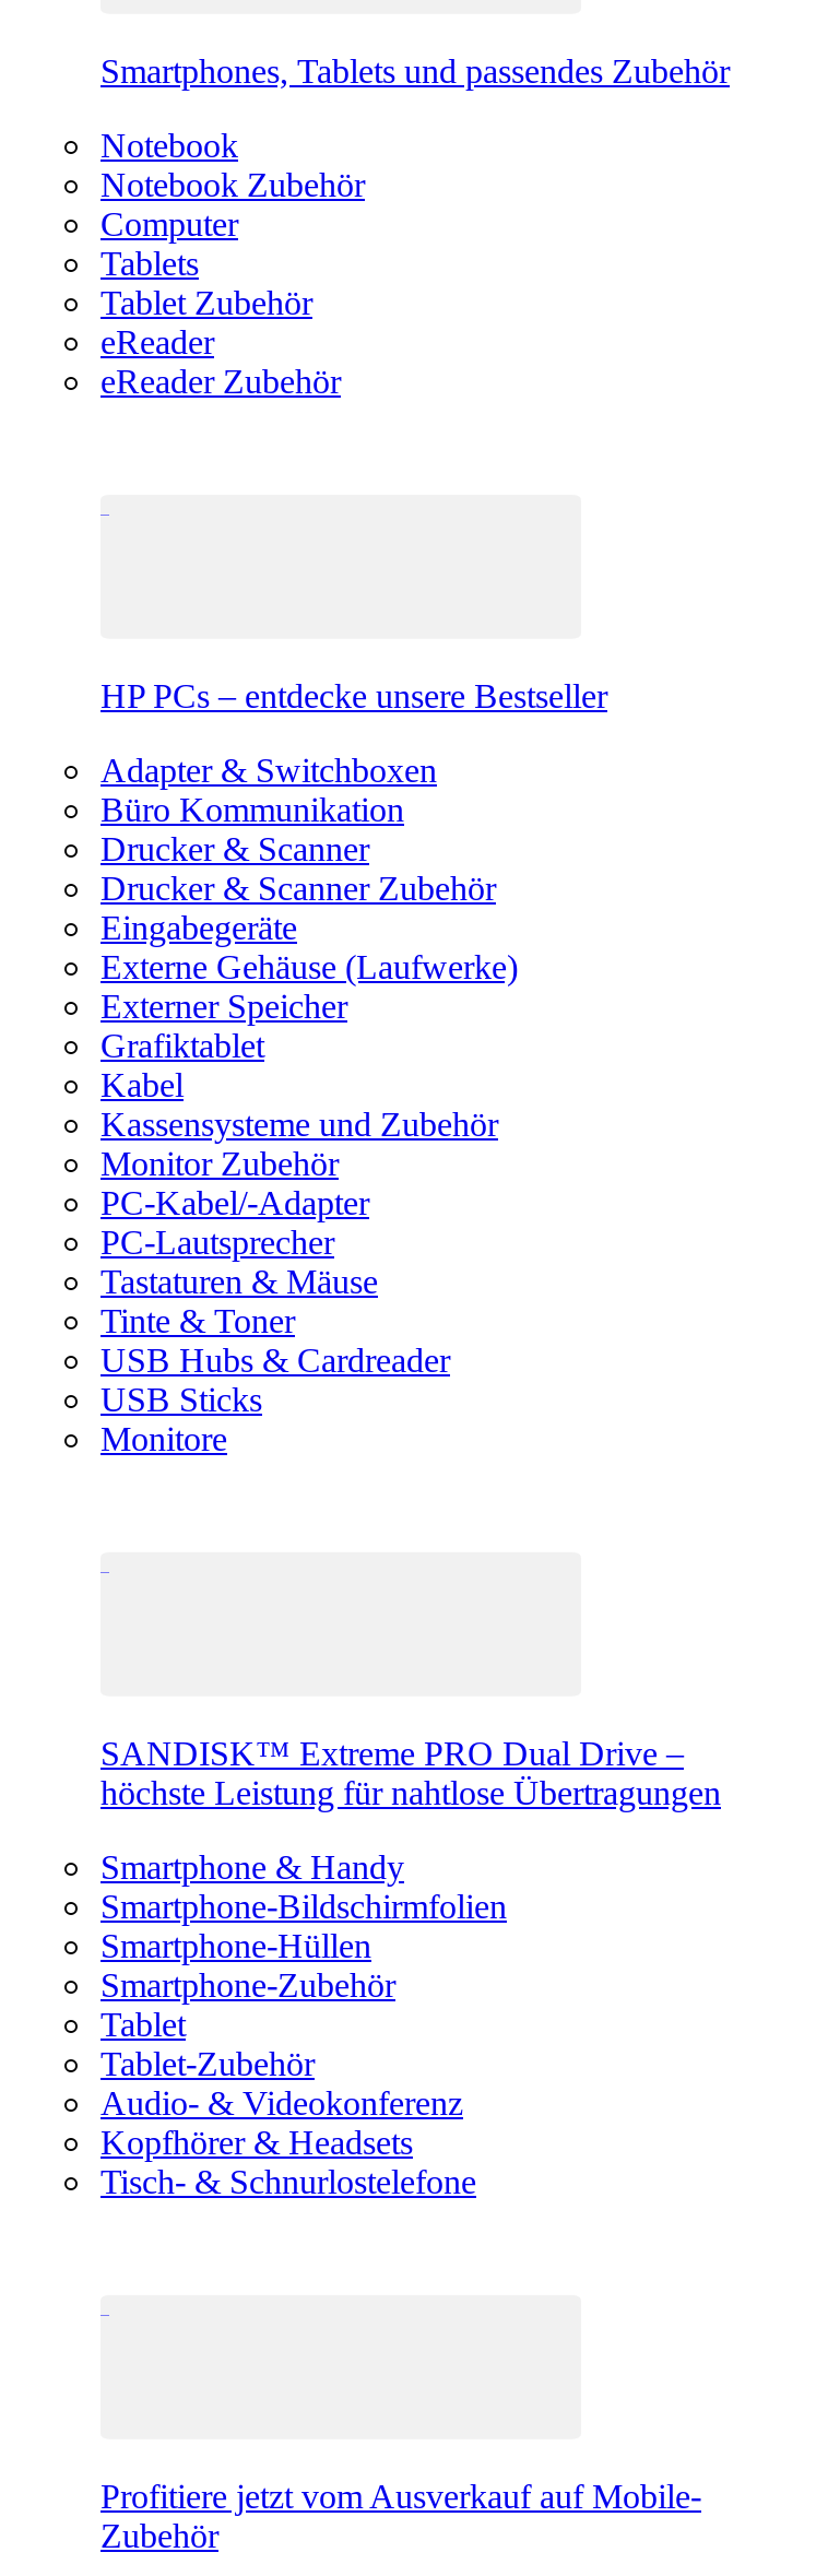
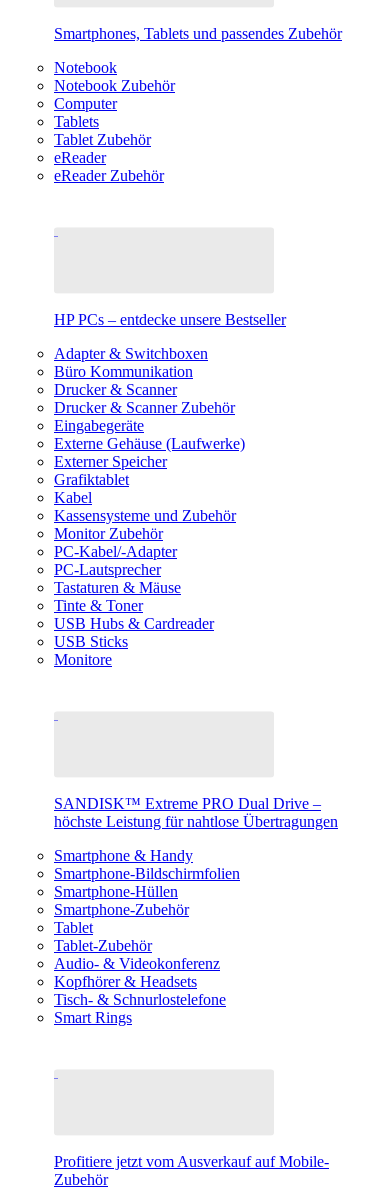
none -> [54,1009,132,1026] Smart Rings

